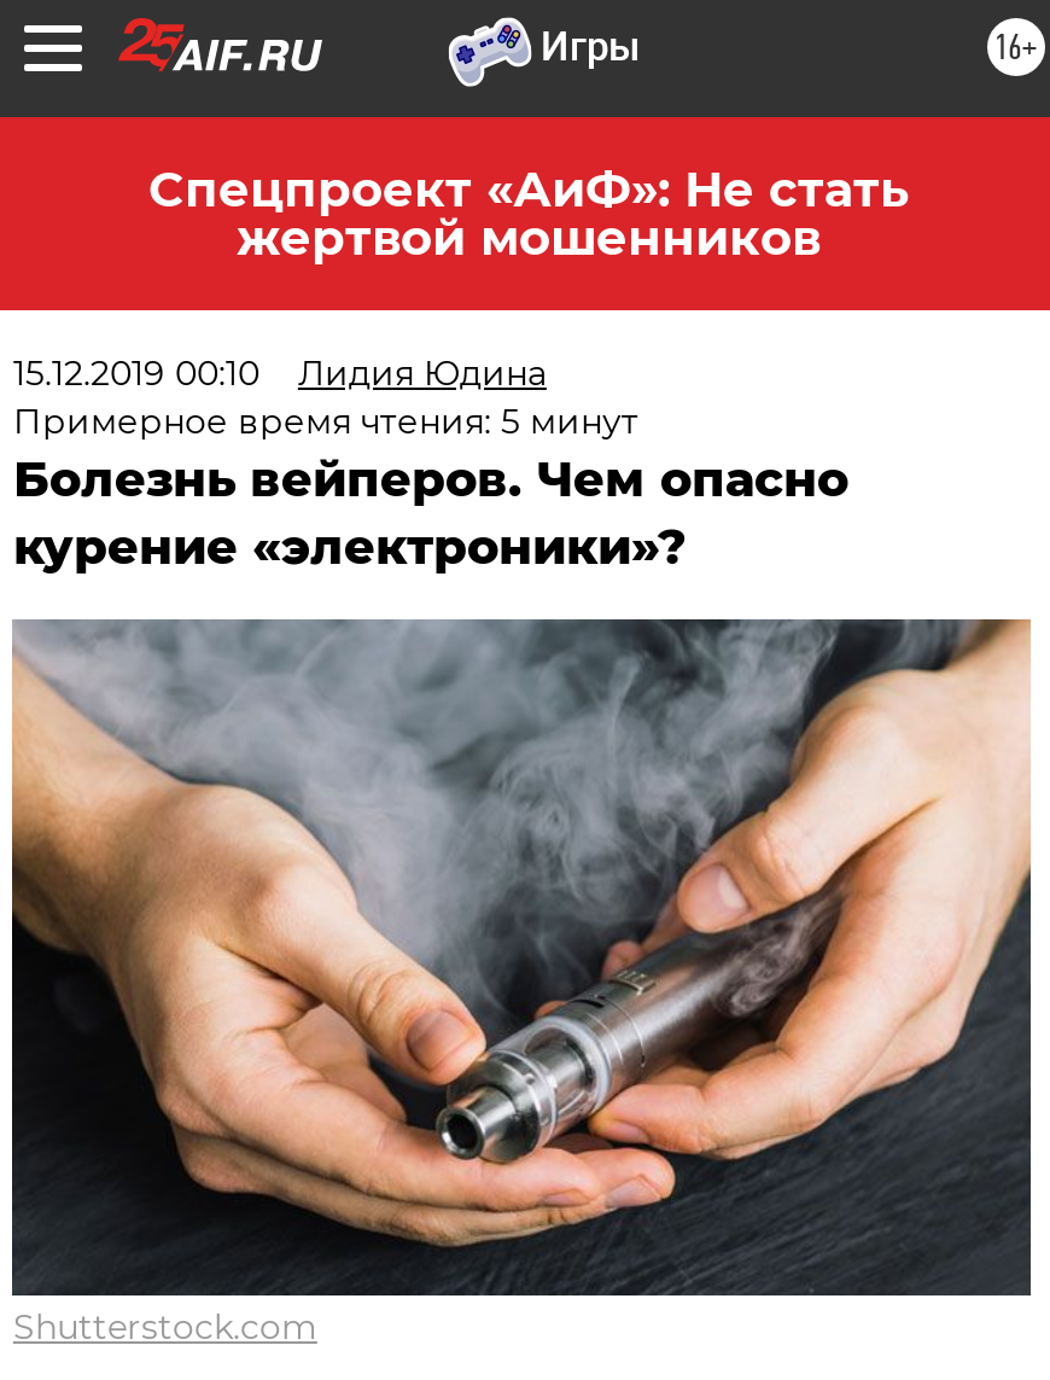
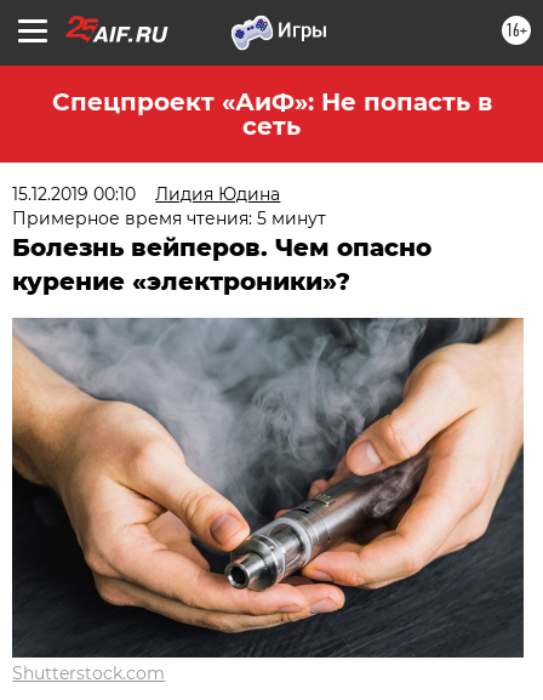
[148,161,909,267] Спецпроект «АиФ»: Не стать | жертвой мошенников -> [52,87,491,141] Спецпроект «АиФ»: Не попасть в | сеть

